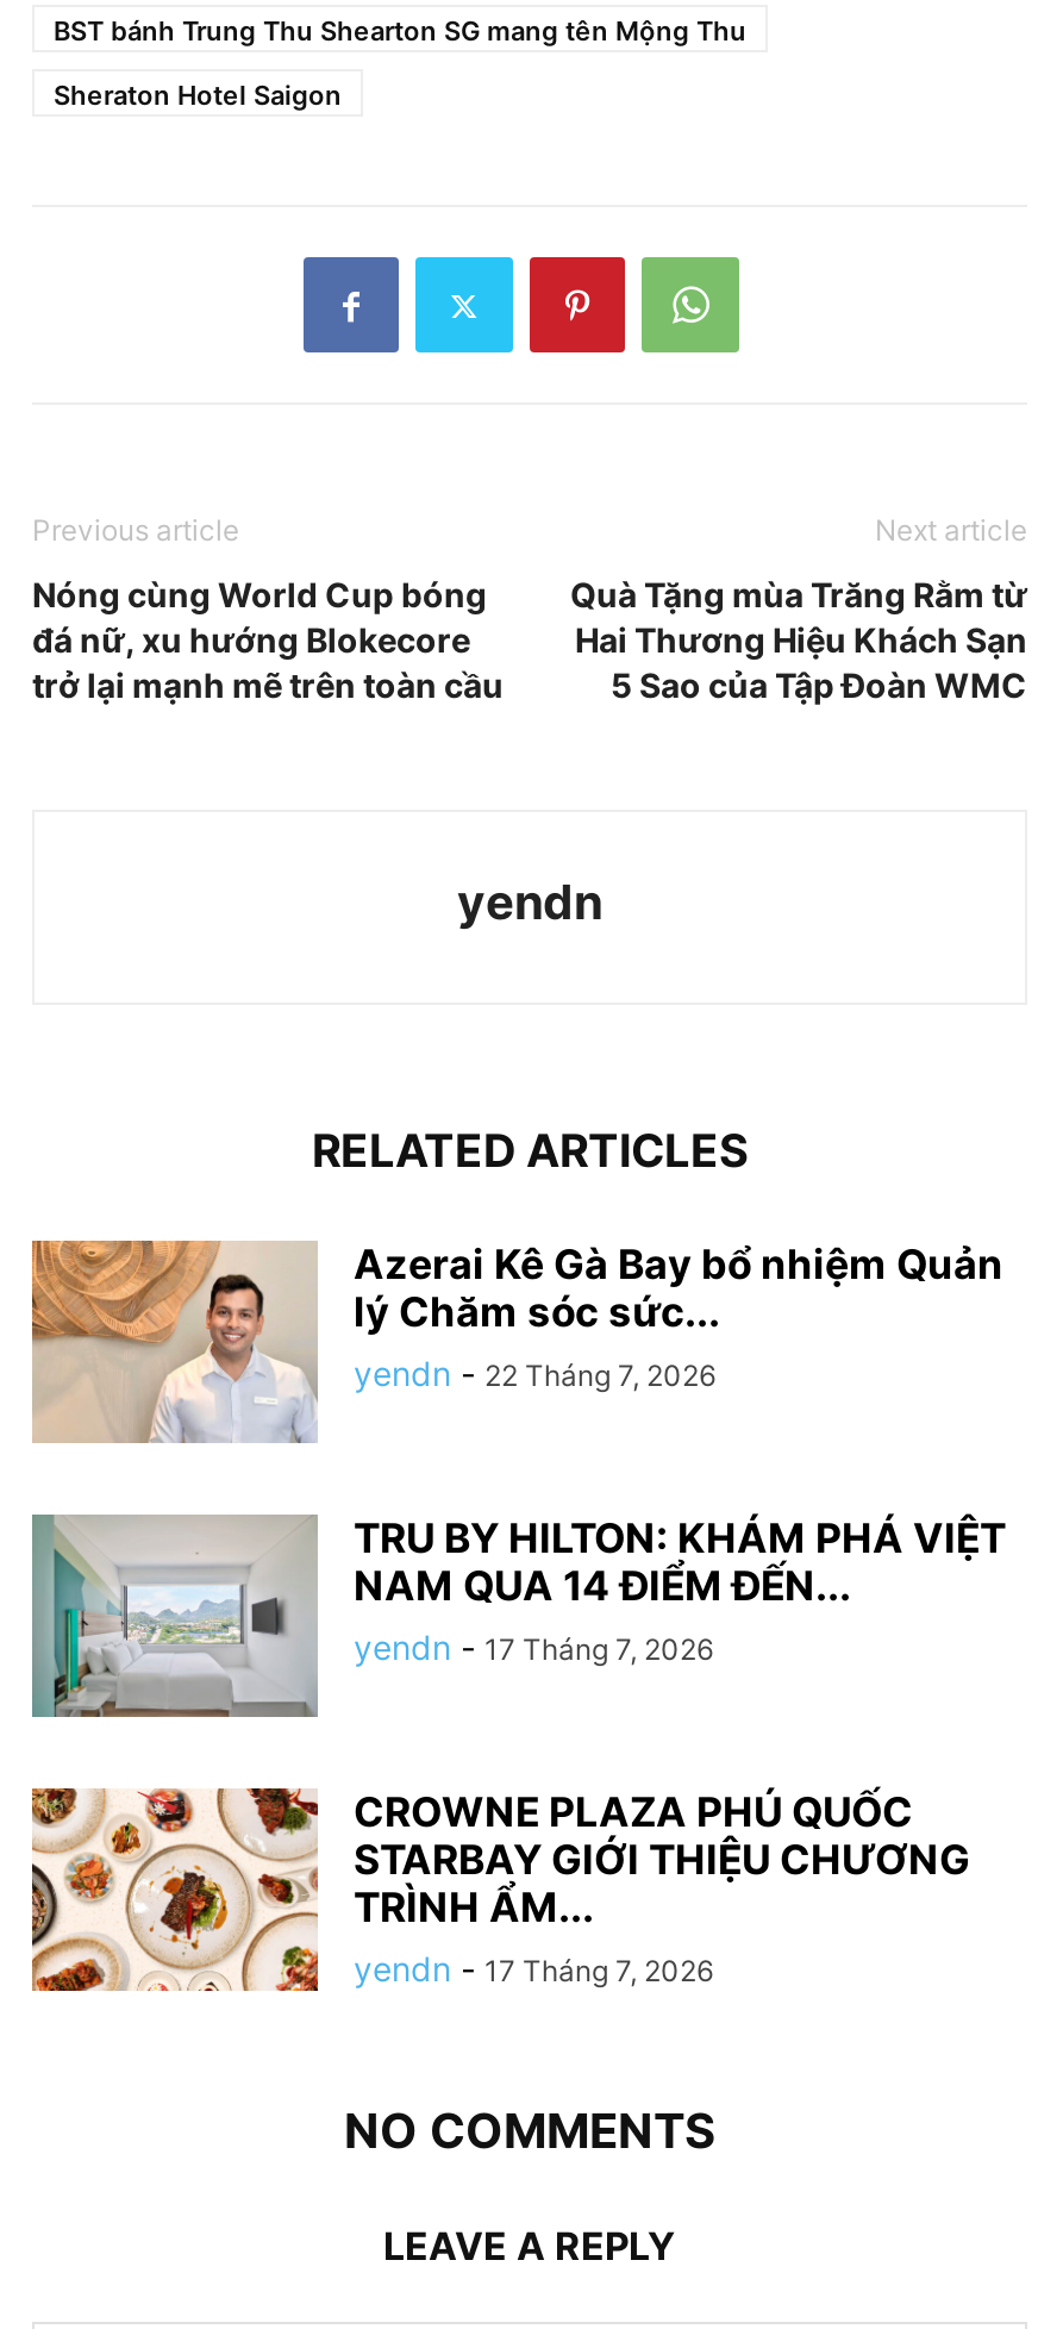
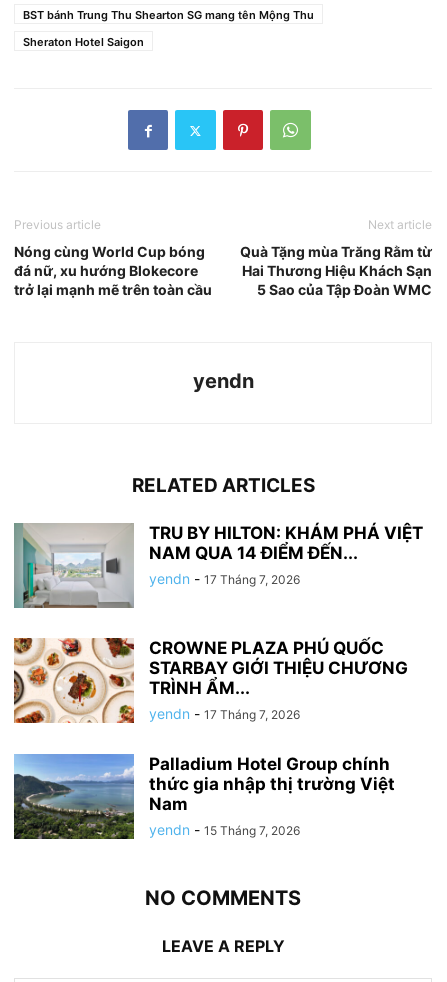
[30,1238,1003,1443] [image] | Azerai Kê Gà Bay bổ nhiệm Quản | lý Chăm sóc sức... | yendn - 22 Tháng 7, 2026 -> none
moved [35,1515,1006,1989] -> [15,523,423,722]: [image] | TRU BY HILTON: KHÁM PHÁ VIỆT | NAM QUA 14 ĐIỂM ĐẾN... | yendn - 17 Tháng 7, 2026 | CROWNE PLAZA PHÚ QUỐC | STARBAY GIỚI THIỆU CHƯƠNG | TRÌNH ẨM... | yendn - 17 Tháng 7, 2026
none -> [13,753,395,840] [image] | Palladium Hotel Group chính | thức gia nhập thị trường Việt | Nam | yendn - 15 Tháng 7, 2026

